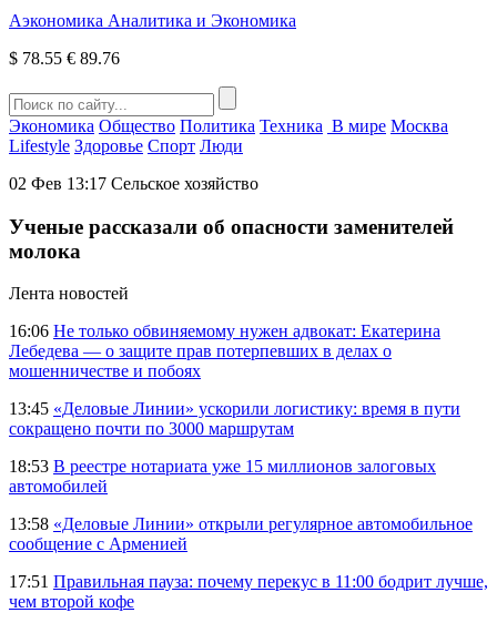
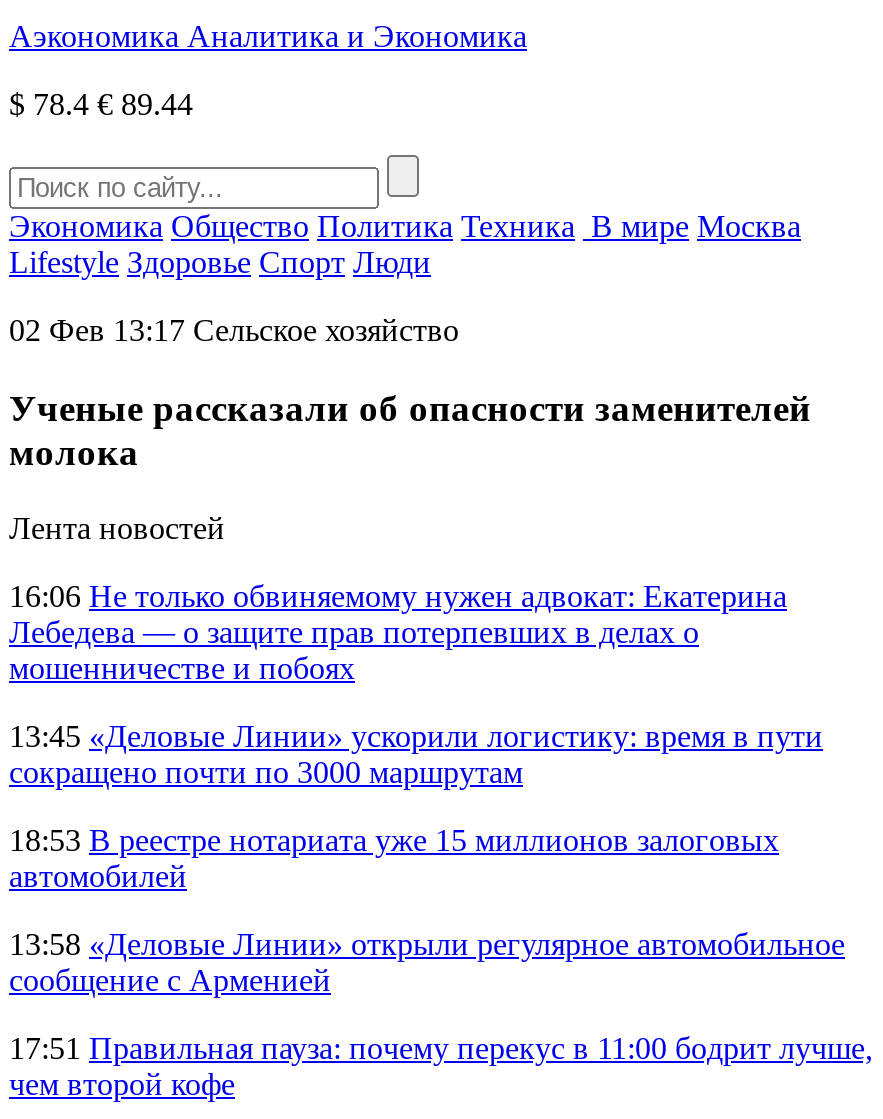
[9,49,120,68] $78.55 €89.76 -> [9,87,193,121] $78.4 €89.44

